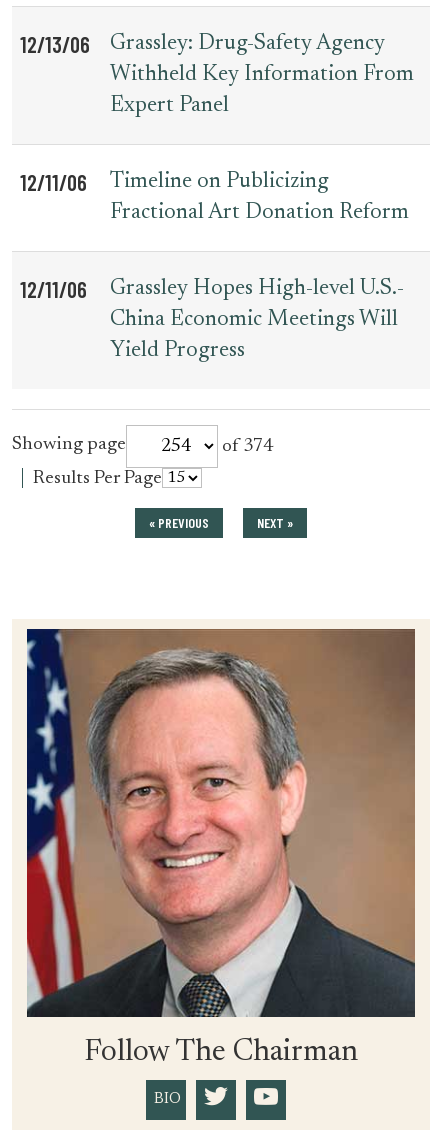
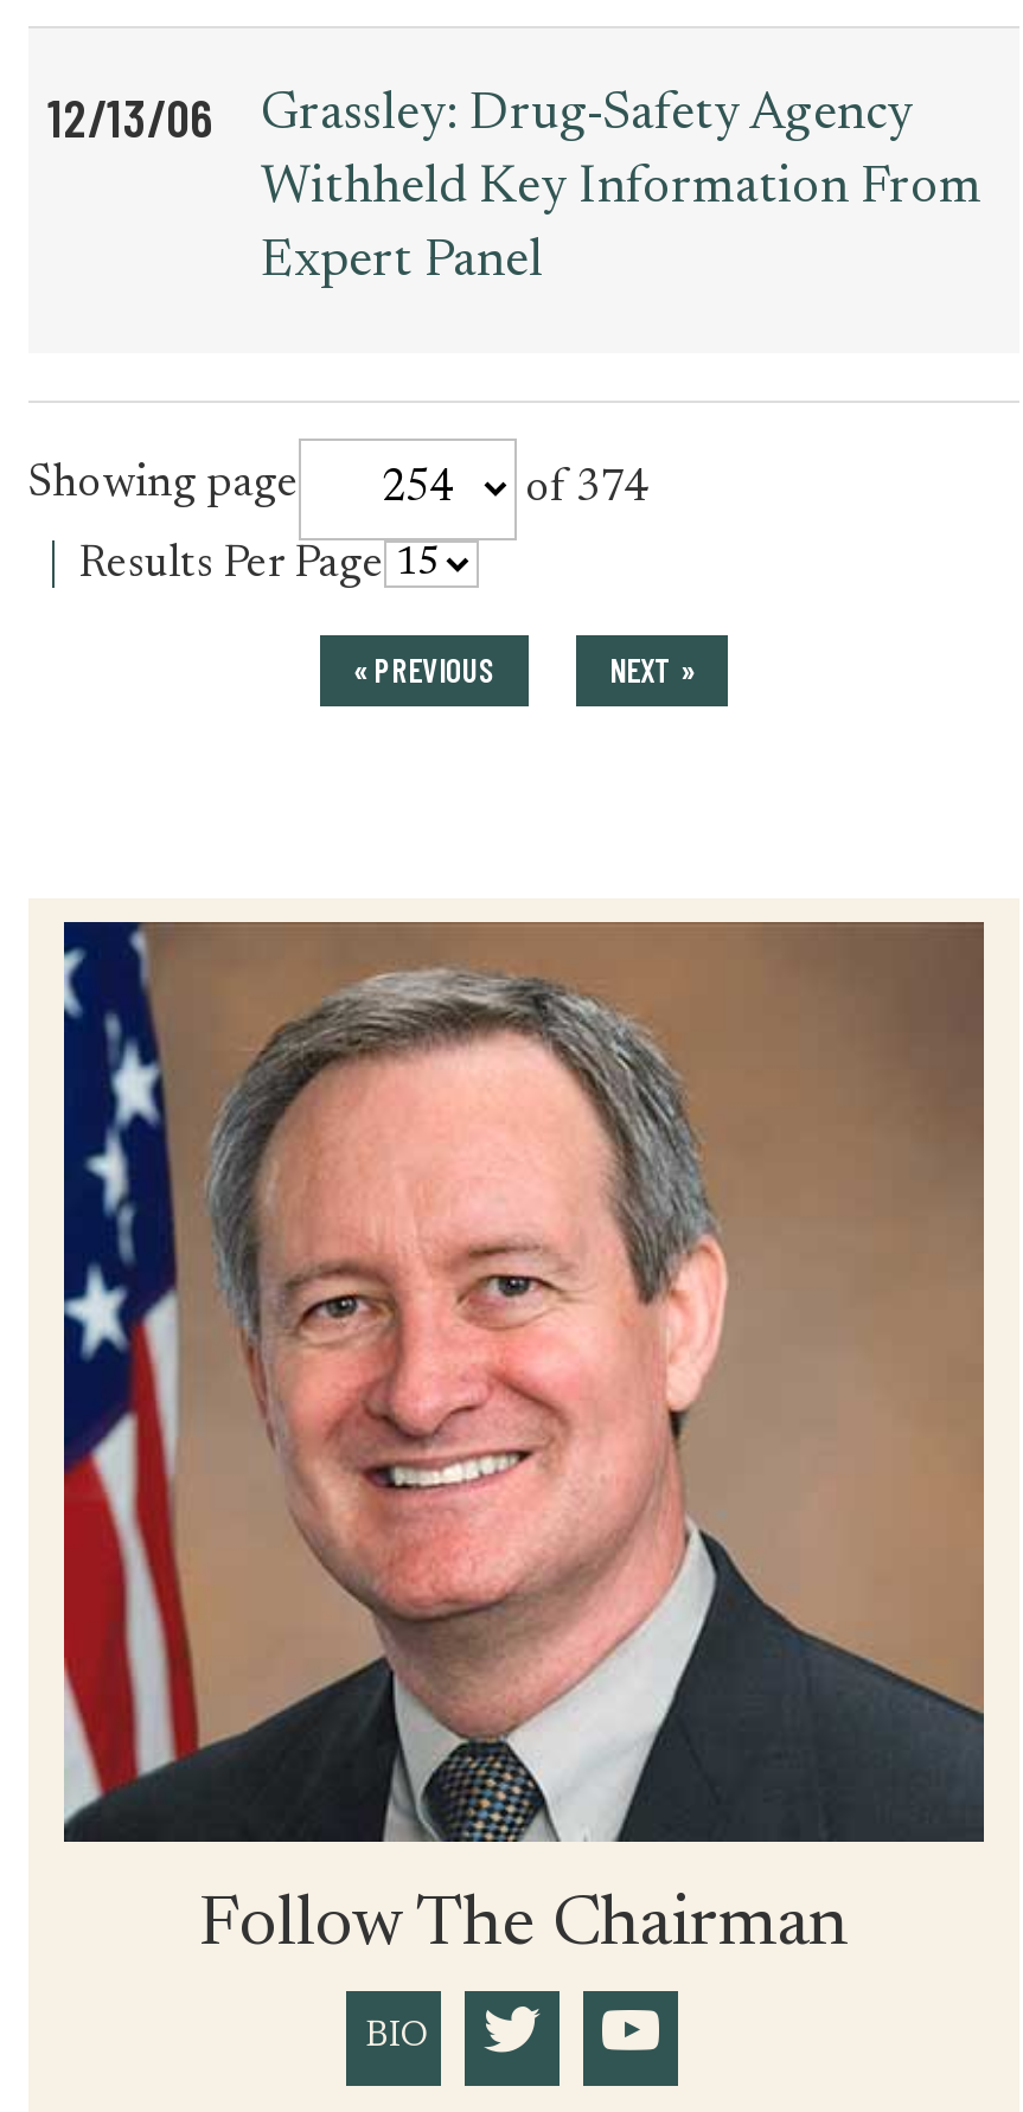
[20,169,409,362] 12/11/06 | Timeline on Publicizing | Fractional Art Donation Reform | 12/11/06 | Grassley Hopes High-level U.S.- | China Economic Meetings Will | Yield Progress -> none

